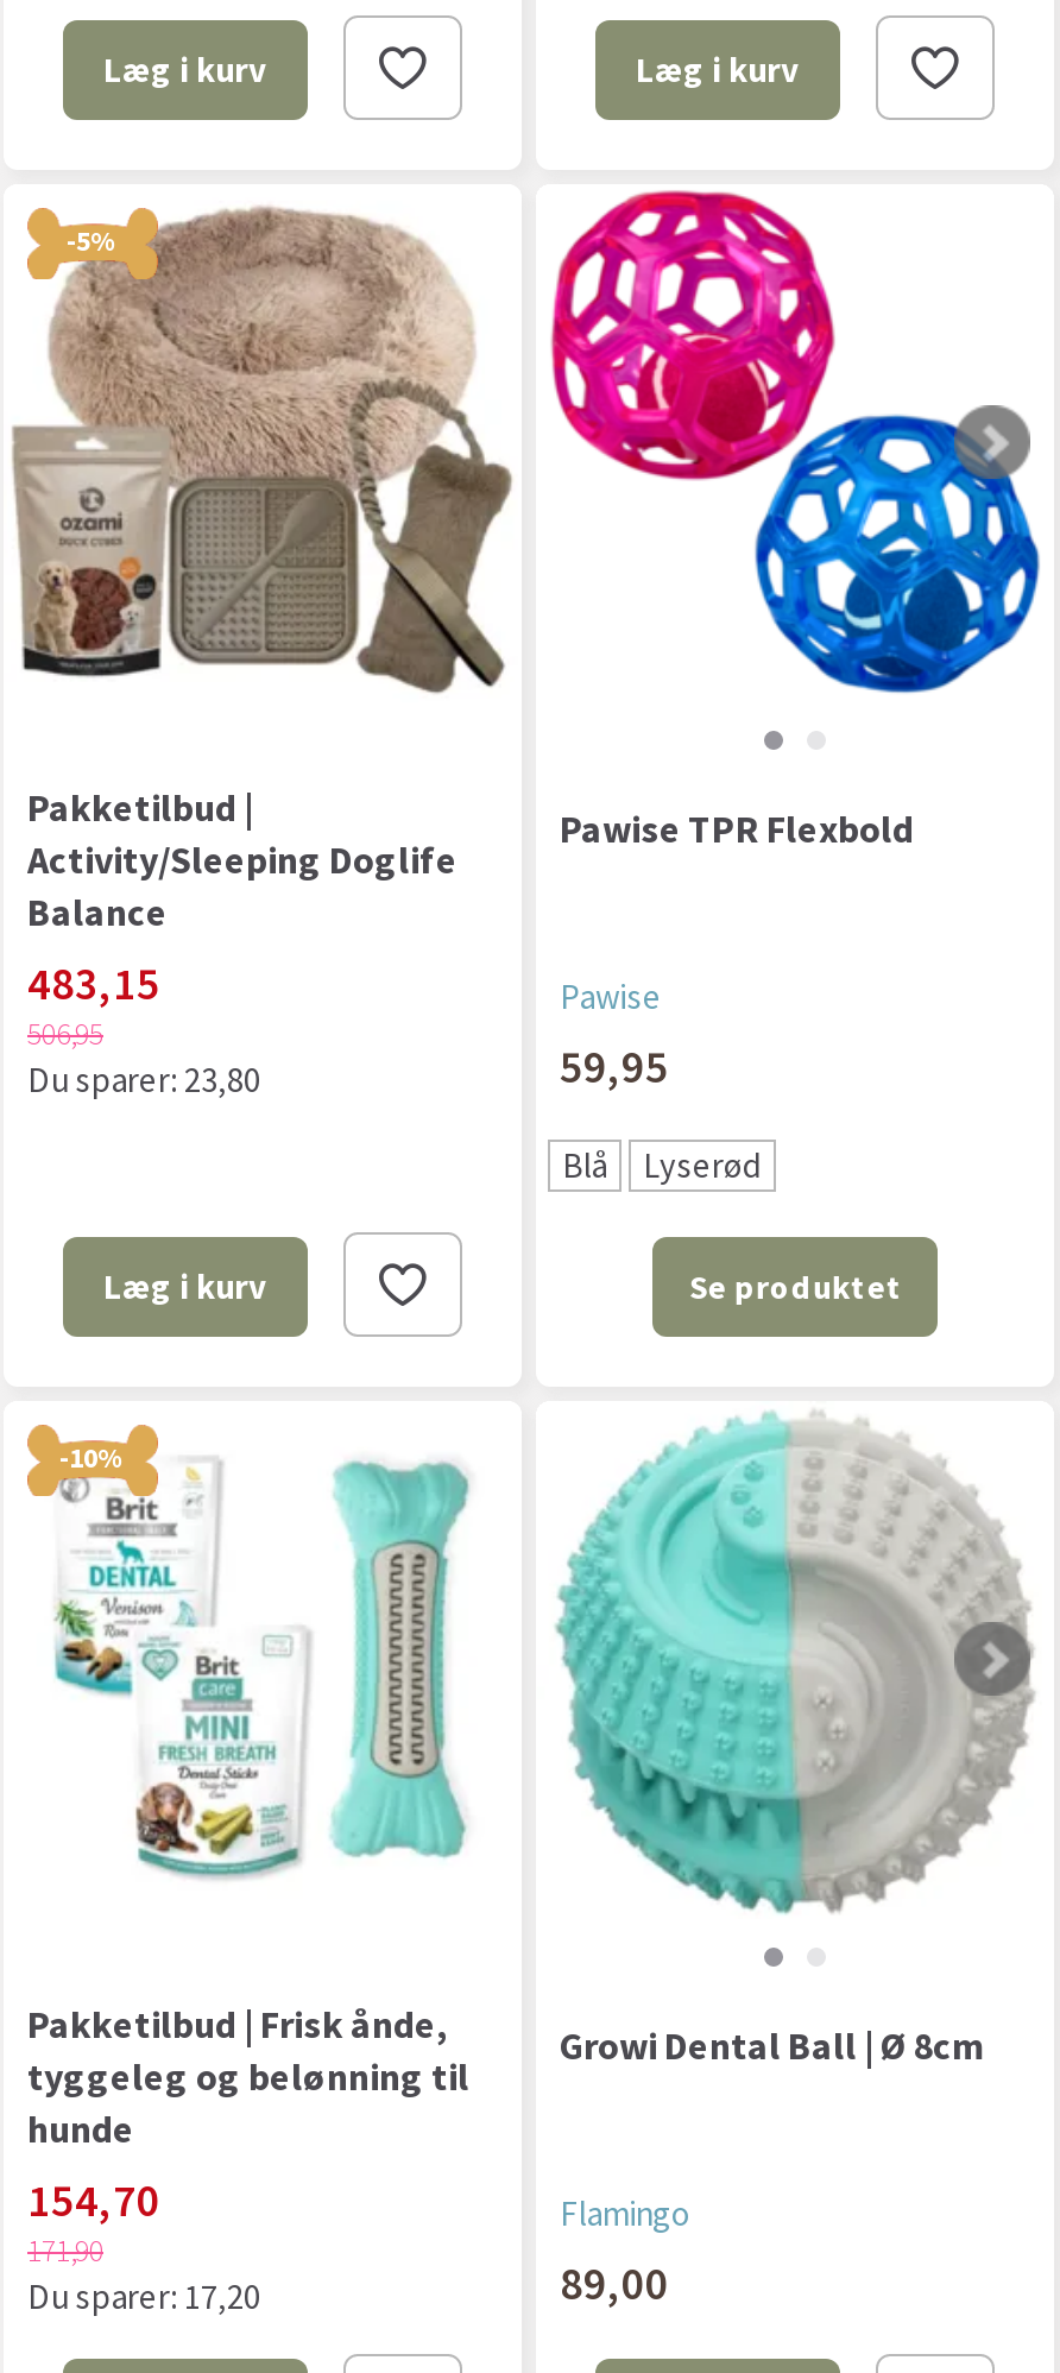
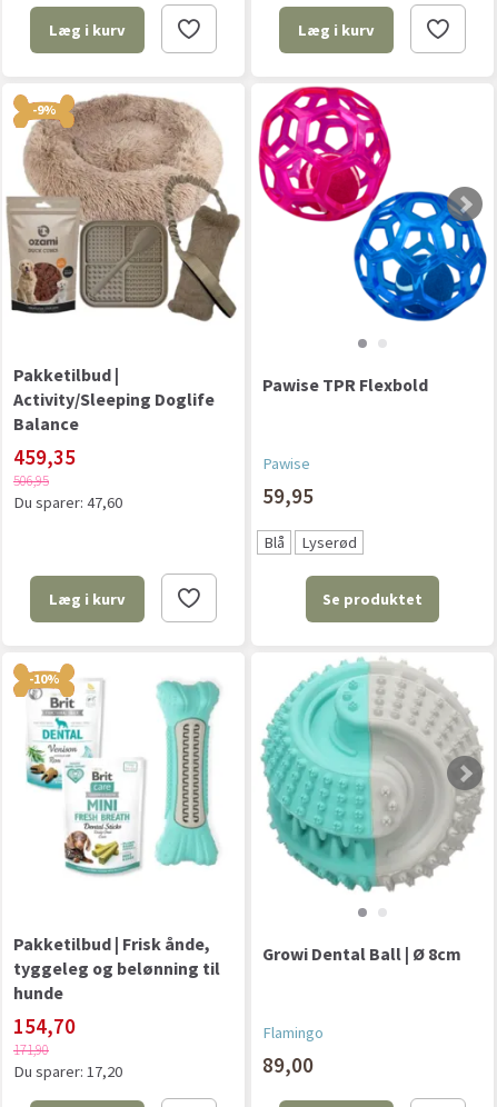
[67,223,119,259] -5% -> [32,102,56,118] -9%
[27,955,160,1012] 483,15 -> [13,444,76,471] 459,35
[27,1060,260,1102] Du sparer: 23,80 -> [13,493,122,513] Du sparer: 47,60

